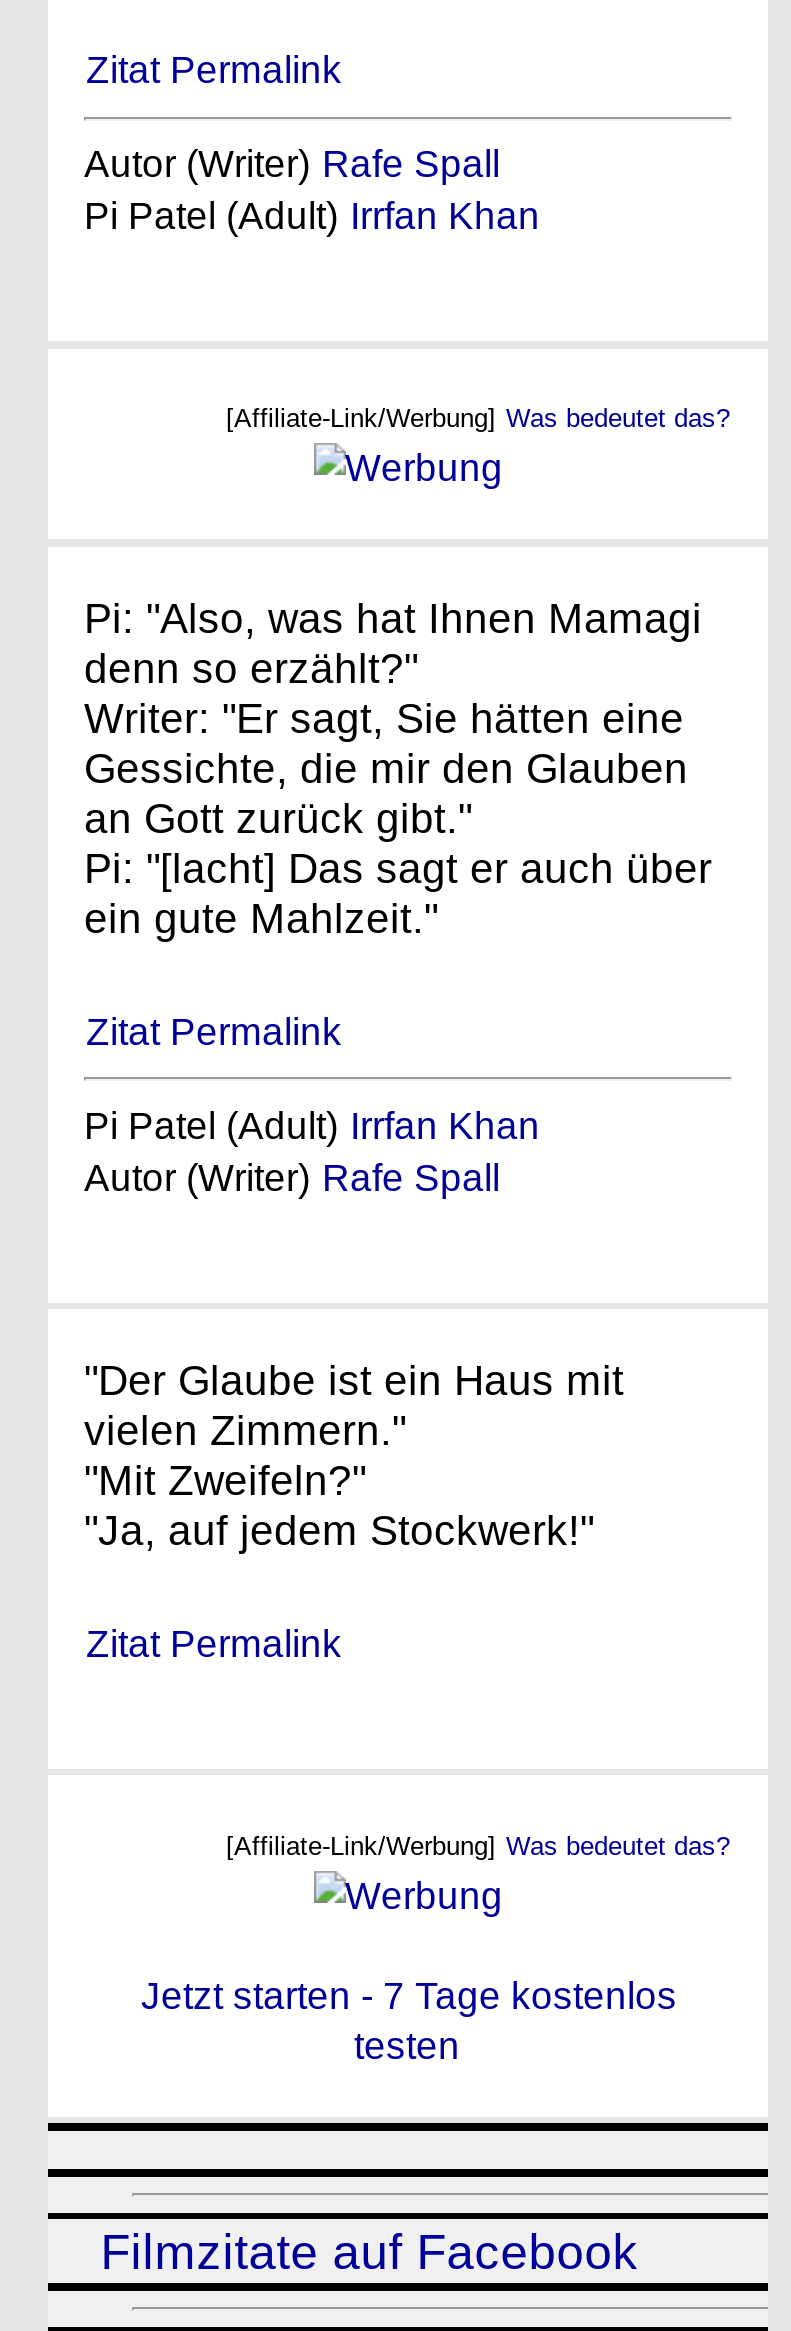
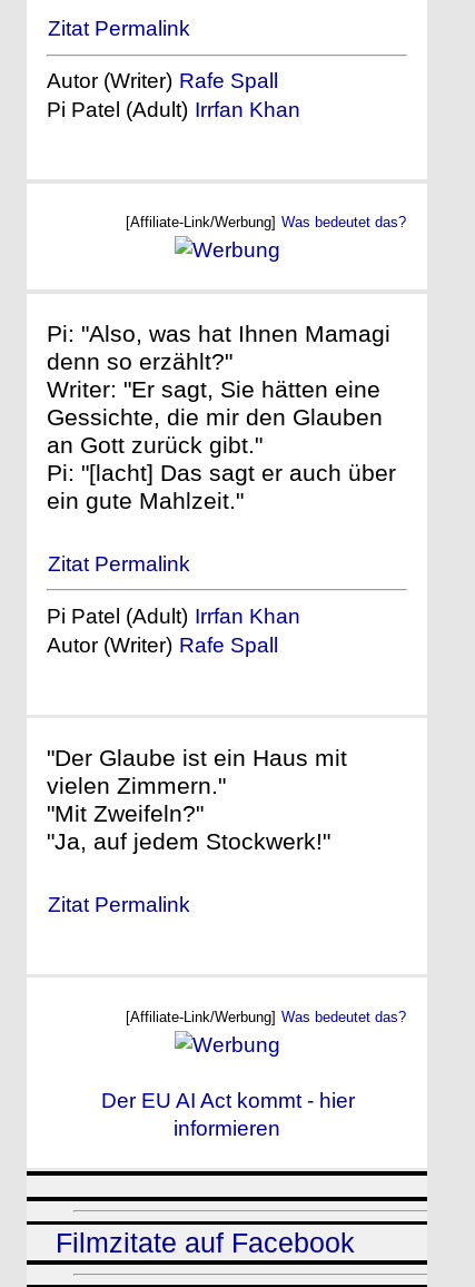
[141,1975,677,2067] Jetzt starten - 7 Tage kostenlos | testen -> [101,1089,354,1140] Der EU AI Act kommt - hier | informieren

